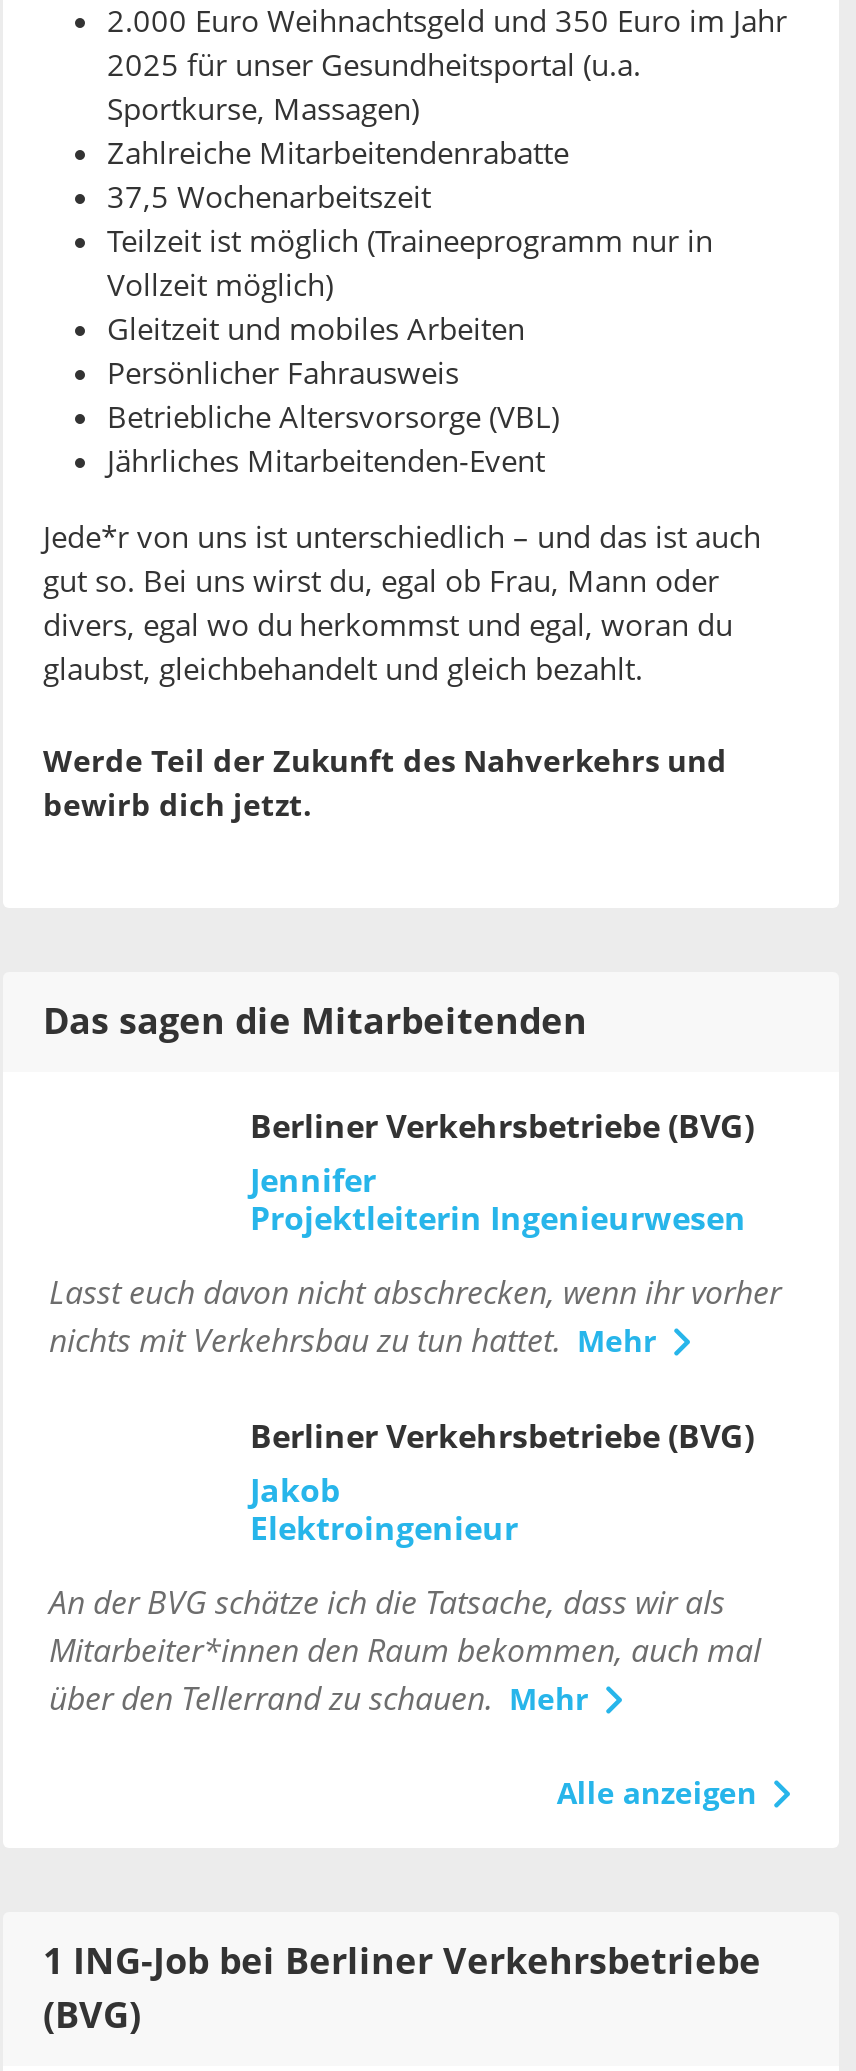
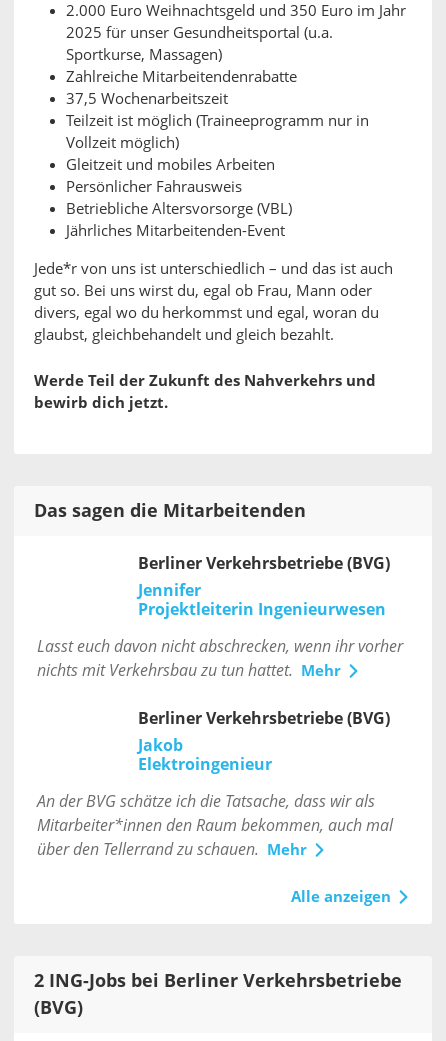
[43,1940,761,1984] 1 ING-Job bei Berliner Verkehrsbetriebe -> [34,970,402,992] 2 ING-Jobs bei Berliner Verkehrsbetriebe

